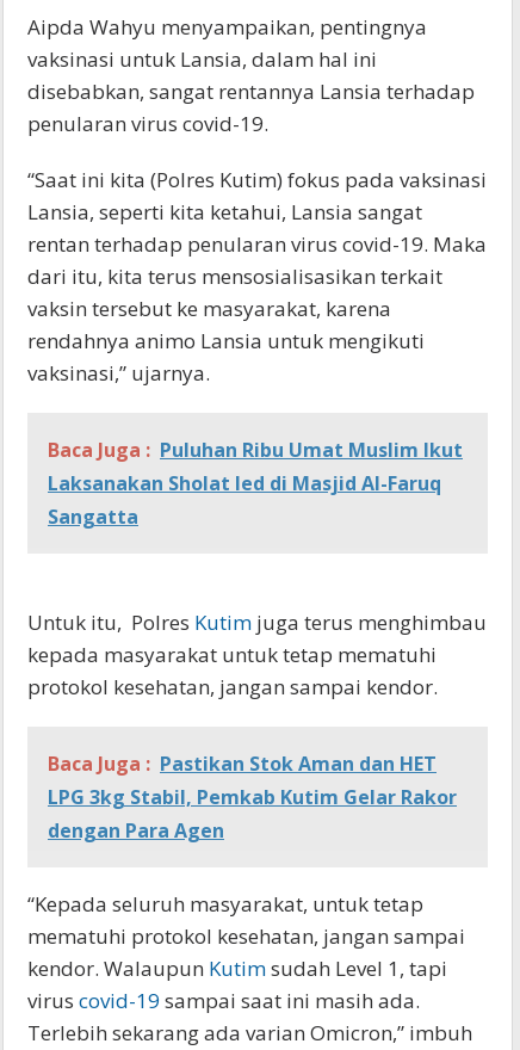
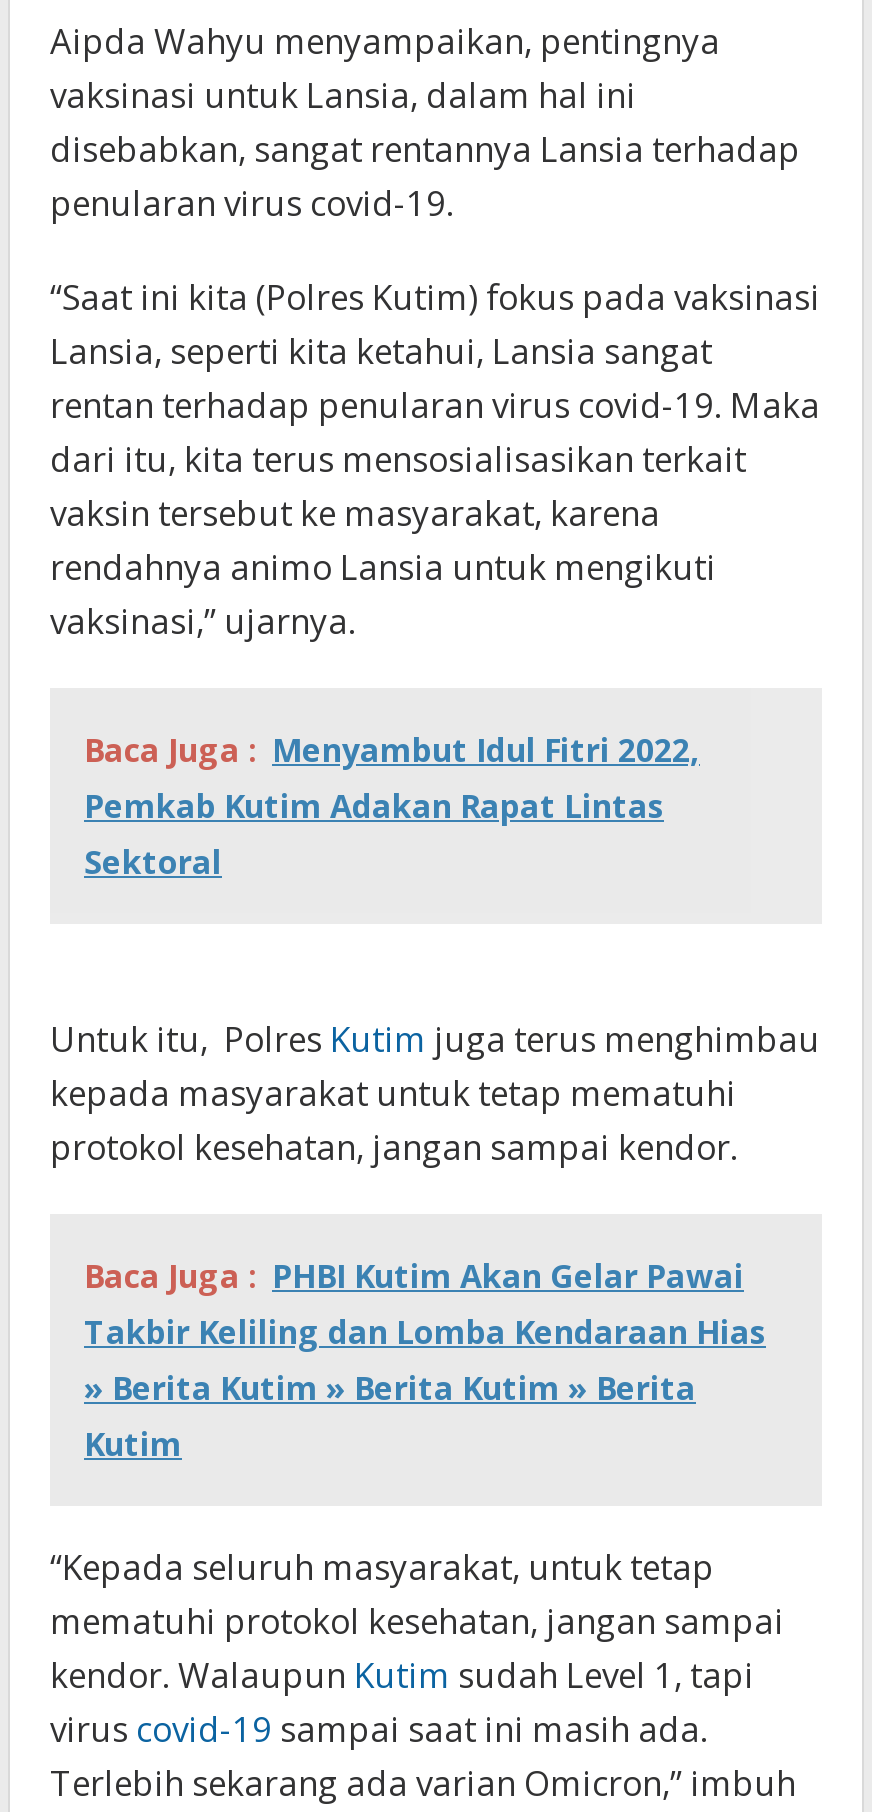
[48,437,463,530] Baca Juga : Puluhan Ribu Umat Muslim Ikut | Laksanakan Sholat Ied di Masjid Al-Faruq | Sangatta -> [84,729,700,885] Baca Juga : Menyambut Idul Fitri 2022, | Pemkab Kutim Adakan Rapat Lintas | Sektoral
[48,751,457,844] Baca Juga : Pastikan Stok Aman dan HET | LPG 3kg Stabil, Pemkab Kutim Gelar Rakor | dengan Para Agen -> [84,1255,766,1467] Baca Juga : PHBI Kutim Akan Gelar Pawai | Takbir Keliling dan Lomba Kendaraan Hias | » Berita Kutim » Berita Kutim » Berita | Kutim

